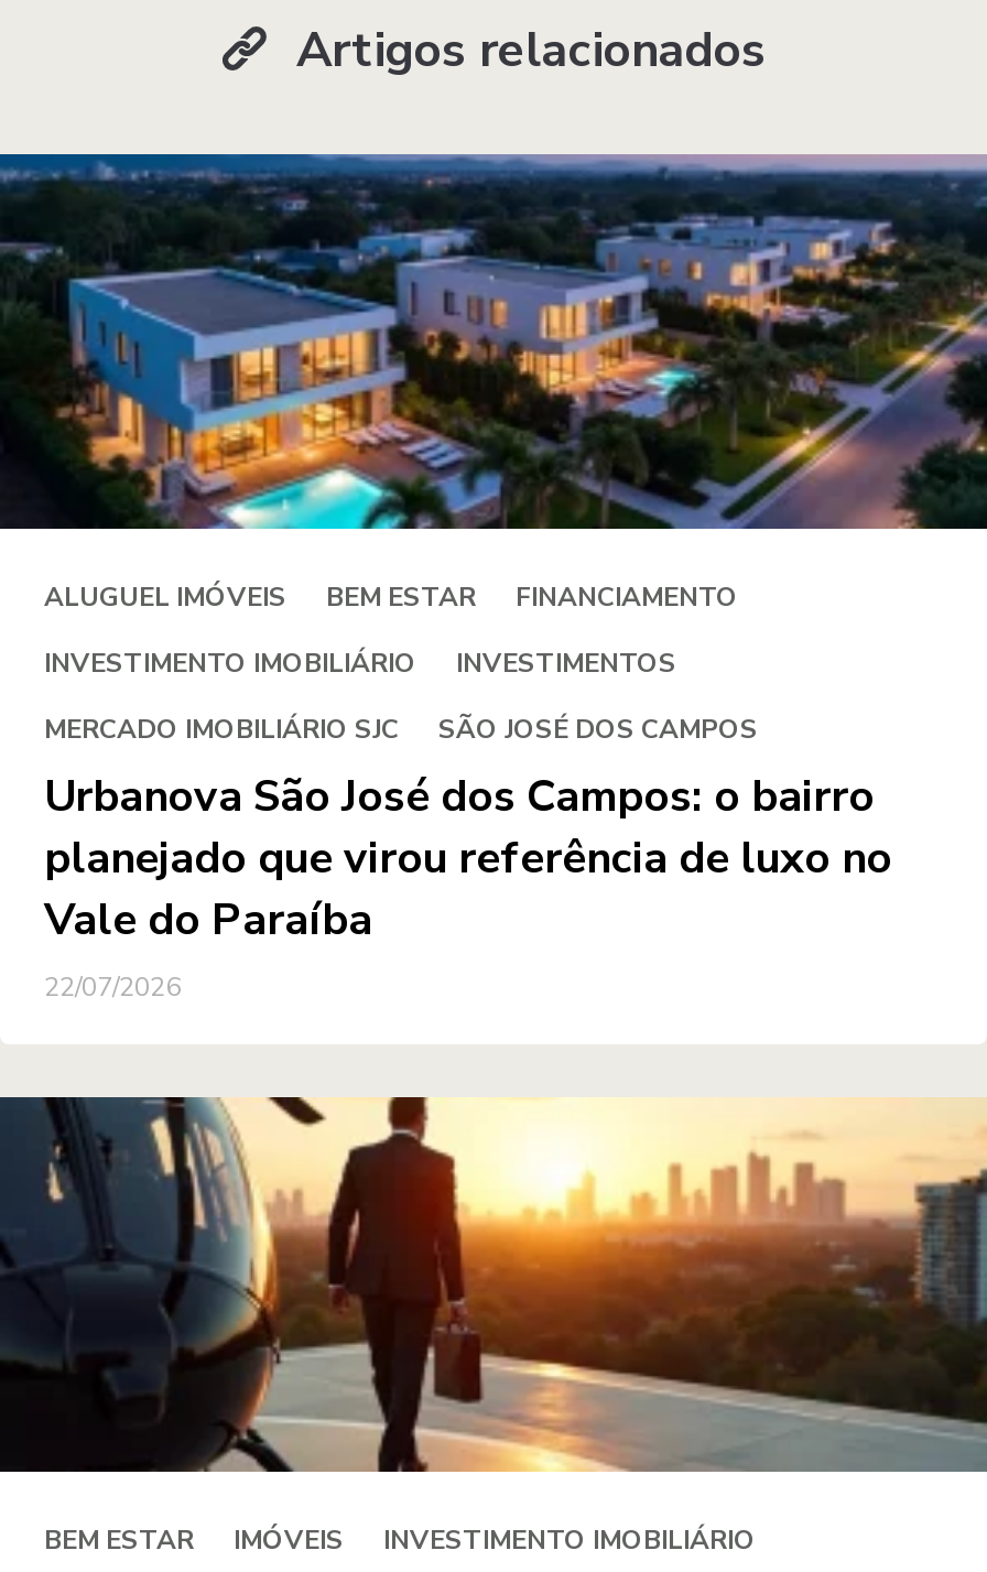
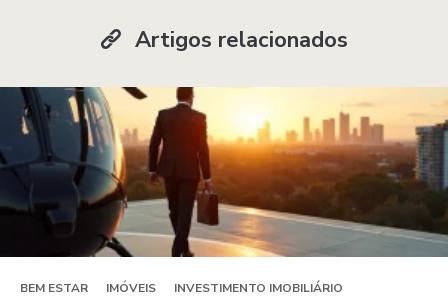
[7,152,980,1005] [image] | ALUGUEL IMÓVEIS | BEM ESTAR | FINANCIAMENTO | INVESTIMENTO IMOBILIÁRIO | INVESTIMENTOS | MERCADO IMOBILIÁRIO SJC | SÃO JOSÉ DOS CAMPOS | Urbanova São José dos Campos: o bairro | planejado que virou referência de luxo no | Vale do Paraíba | 22/07/2026 -> none

